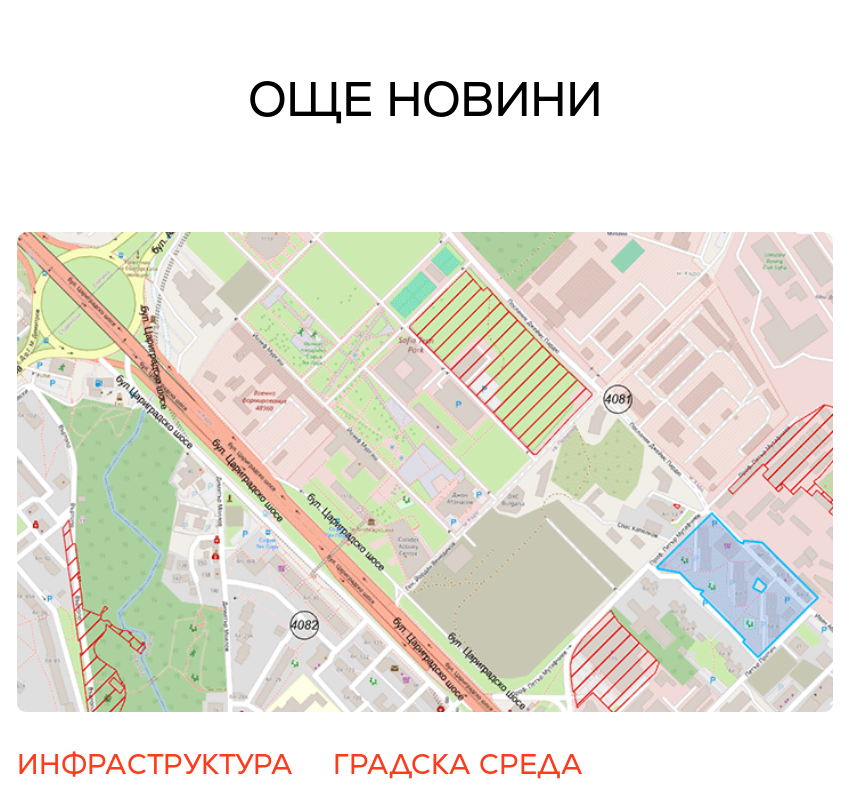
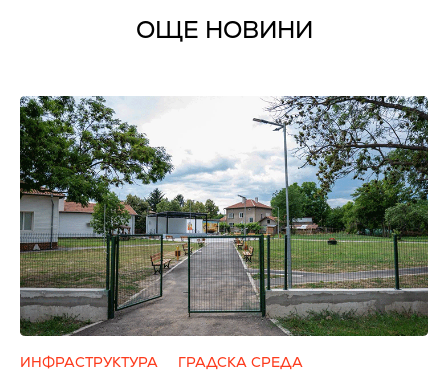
[15,230,835,714] [image] -> [19,95,429,337] [image]

